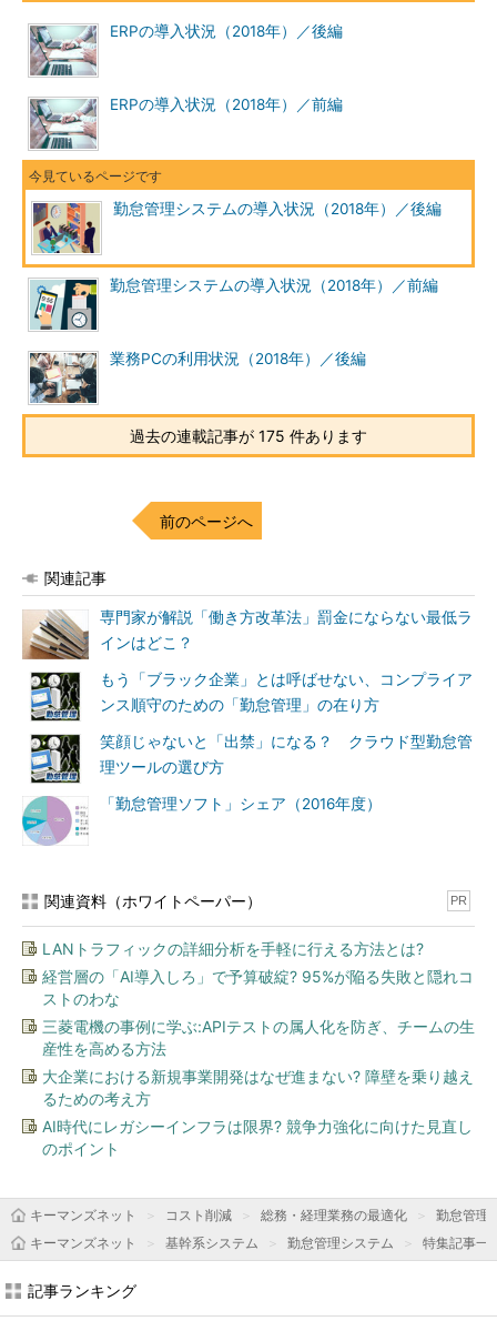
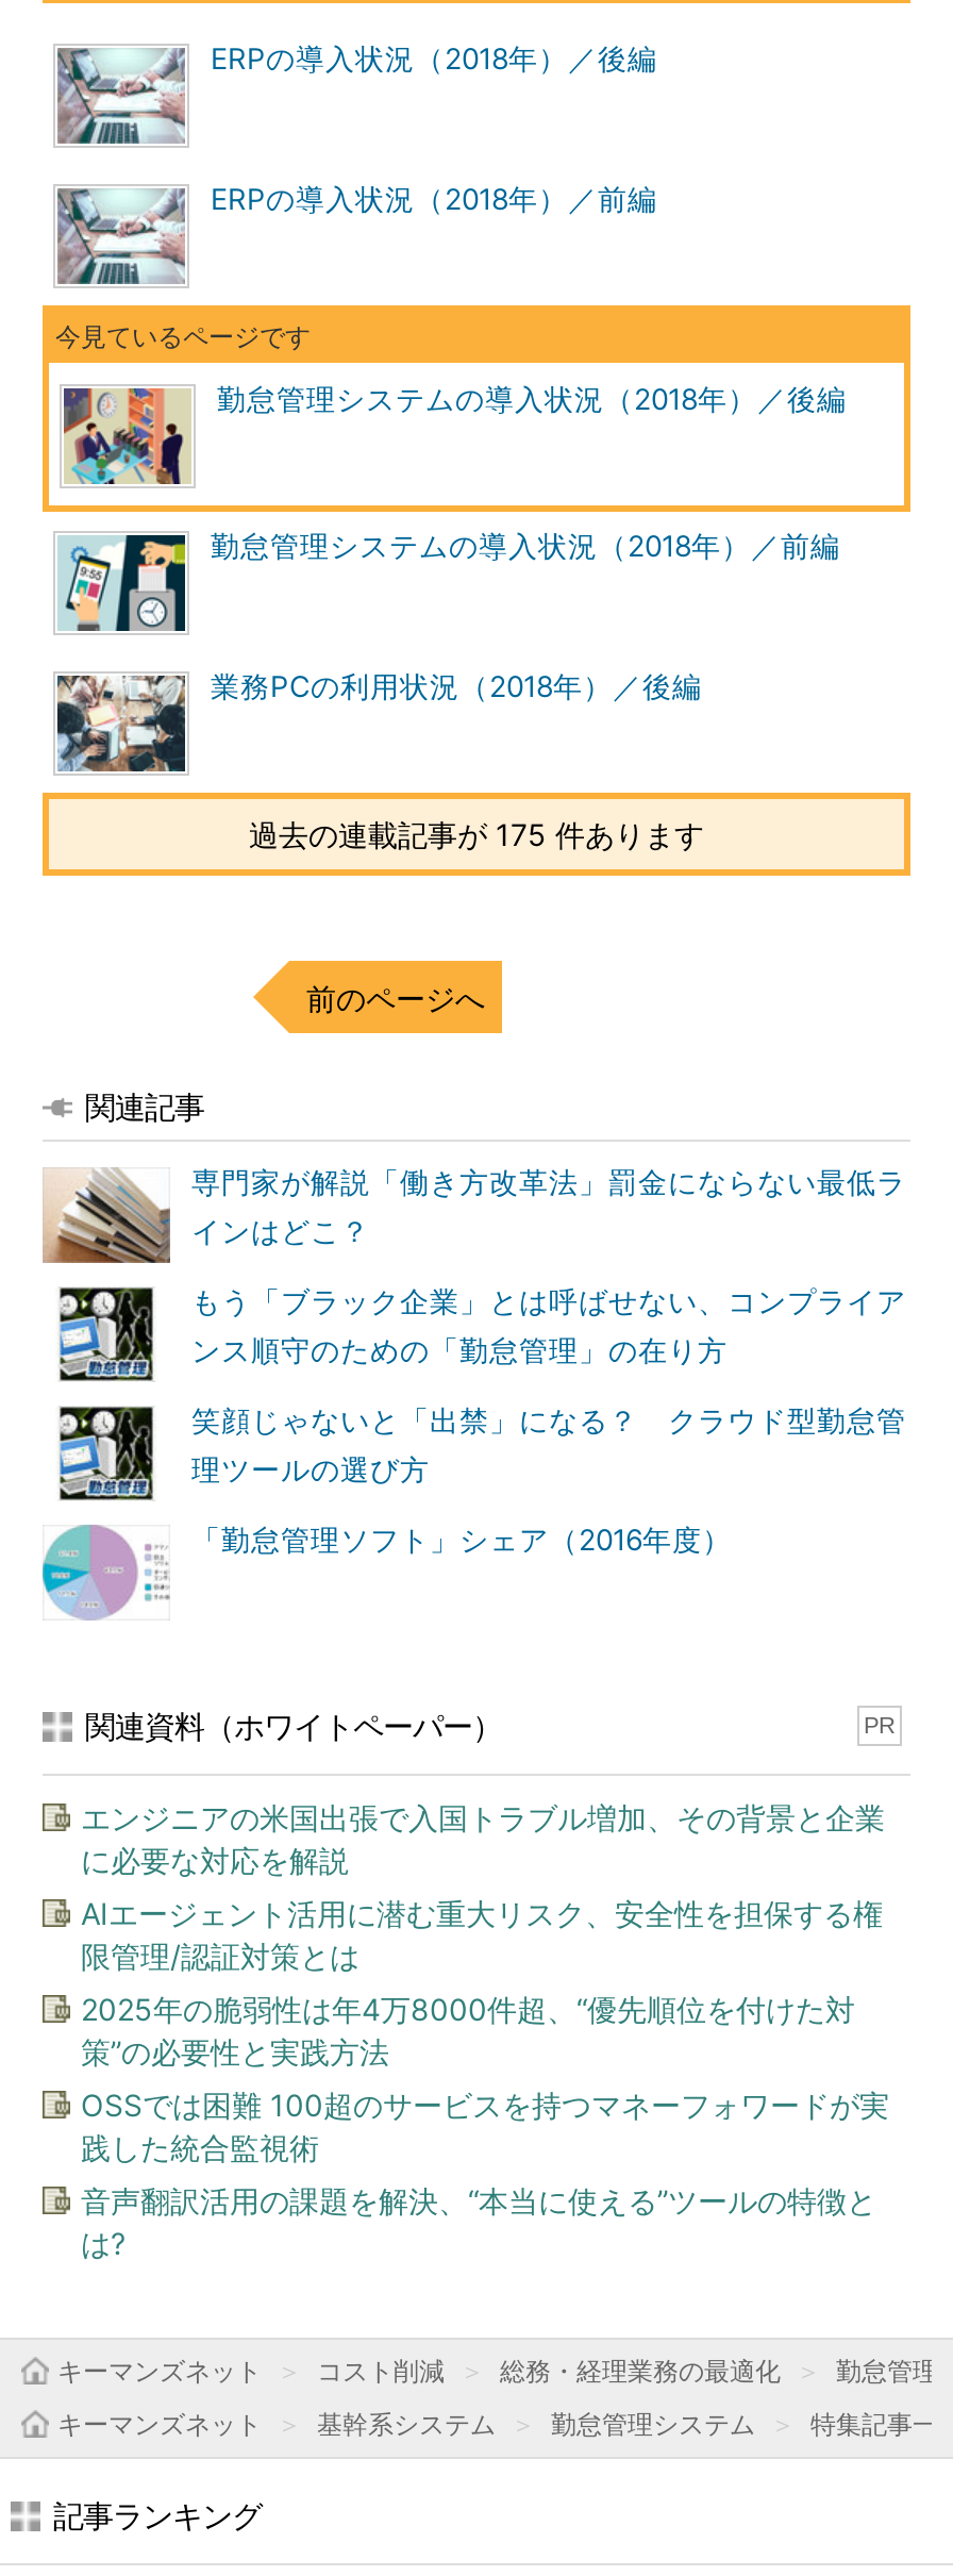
[42,939,424,958] LANトラフィックの詳細分析を手軽に行える方法とは? -> [81,1799,885,1878] エンジニアの米国出張で入国トラブル増加、その背景と企業 | に必要な対応を解説
[42,967,474,1008] 経営層の「AI導入しろ」で予算破綻? 95%が陥る失敗と隠れコ | ストのわな -> [81,1895,883,1974] AIエージェント活用に潜む重大リスク、安全性を担保する権 | 限管理/認証対策とは
[42,1017,475,1058] 三菱電機の事例に学ぶ:APIテストの属人化を防ぎ、チームの生 | 産性を高める方法 -> [81,1991,855,2070] 2025年の脆弱性は年4万8000件超、“優先順位を付けた対 | 策”の必要性と実践方法
[42,1067,474,1108] 大企業における新規事業開発はなぜ進まない? 障壁を乗り越え | るための考え方 -> [81,2087,889,2165] OSSでは困難 100超のサービスを持つマネーフォワードが実 | 践した統合監視術
[42,1117,473,1158] AI時代にレガシーインフラは限界? 競争力強化に向けた見直し | のポイント -> [81,2182,876,2261] 音声翻訳活用の課題を解決、“本当に使える”ツールの特徴と | は?

